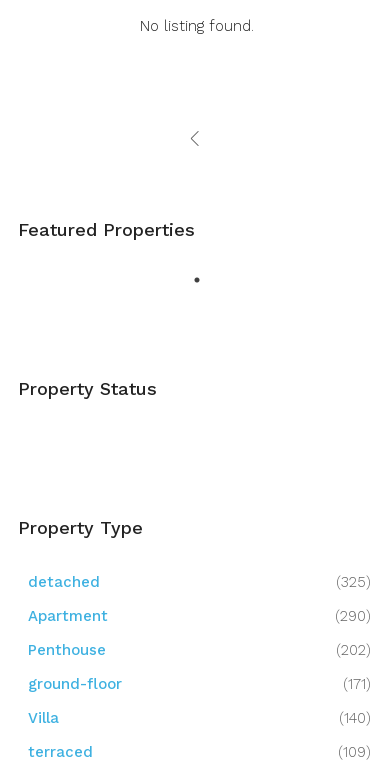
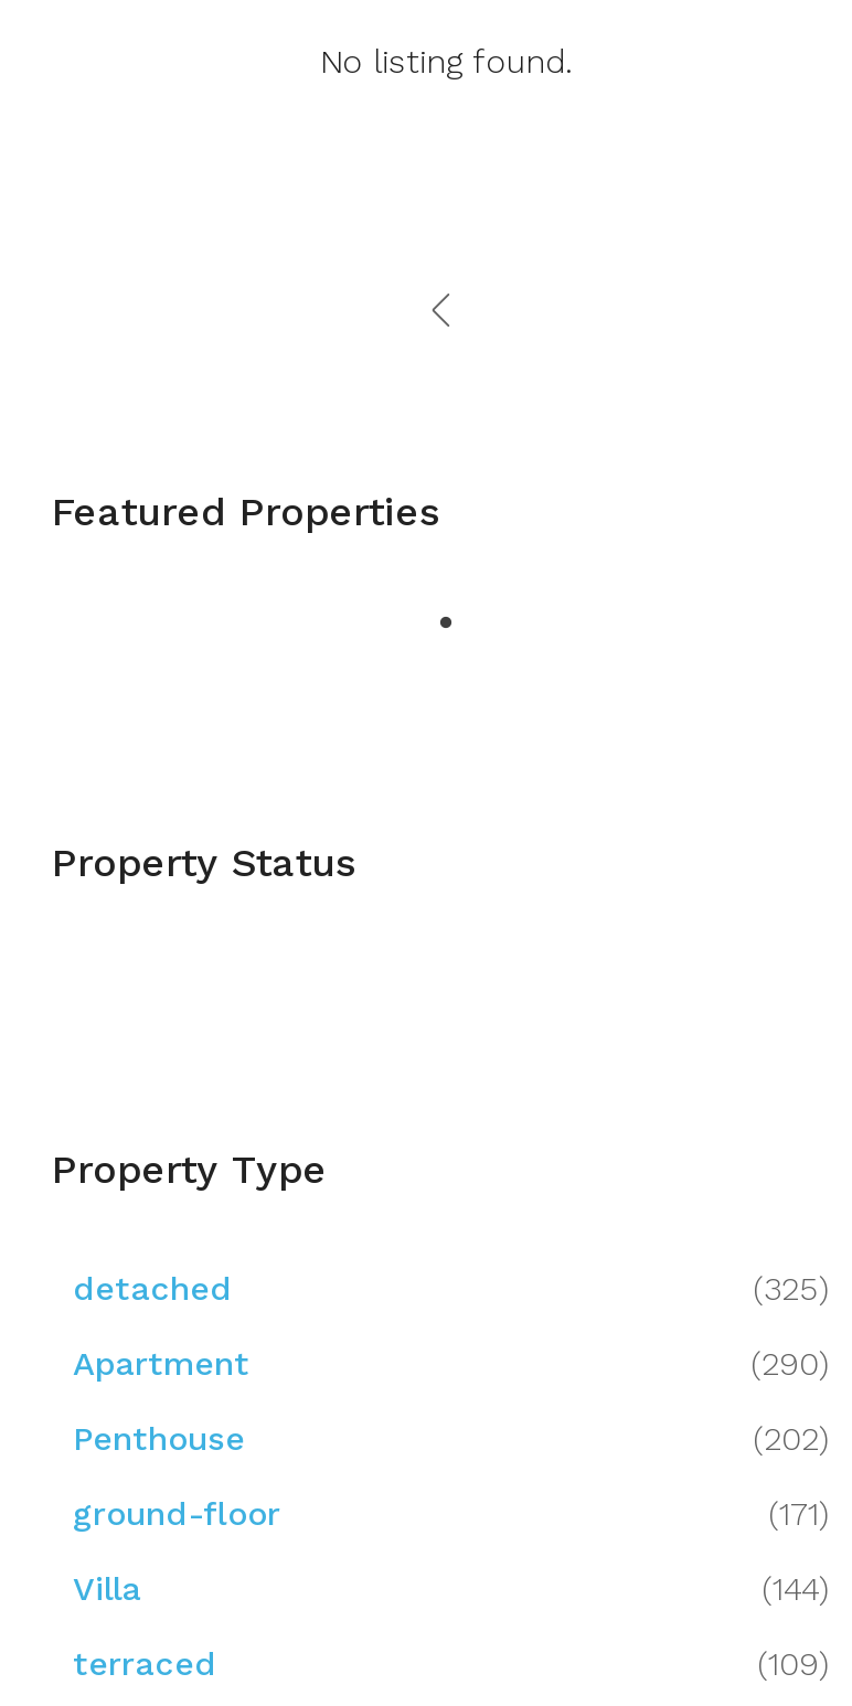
[339,709,371,727] (140) -> [762,1569,830,1609] (144)

